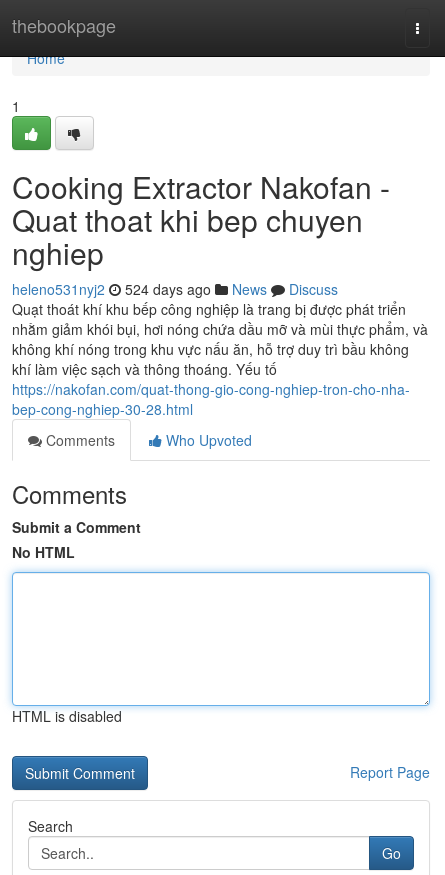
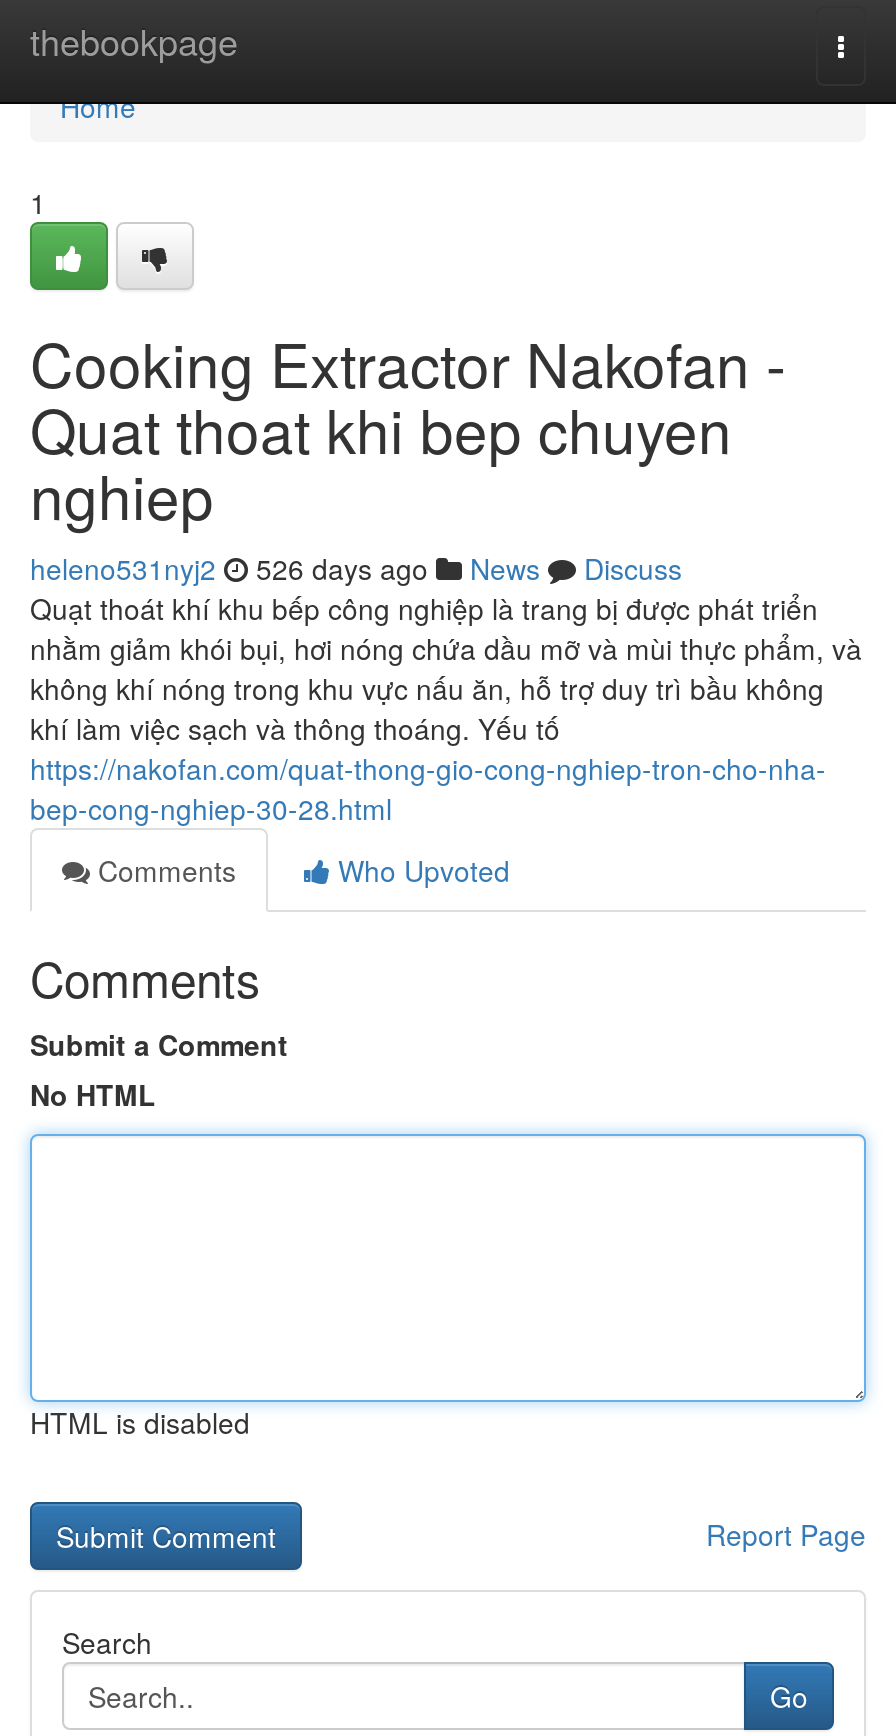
[12,279,338,299] heleno531nyj2 524 days ago News Discuss -> [30,548,682,588] heleno531nyj2 526 days ago News Discuss

